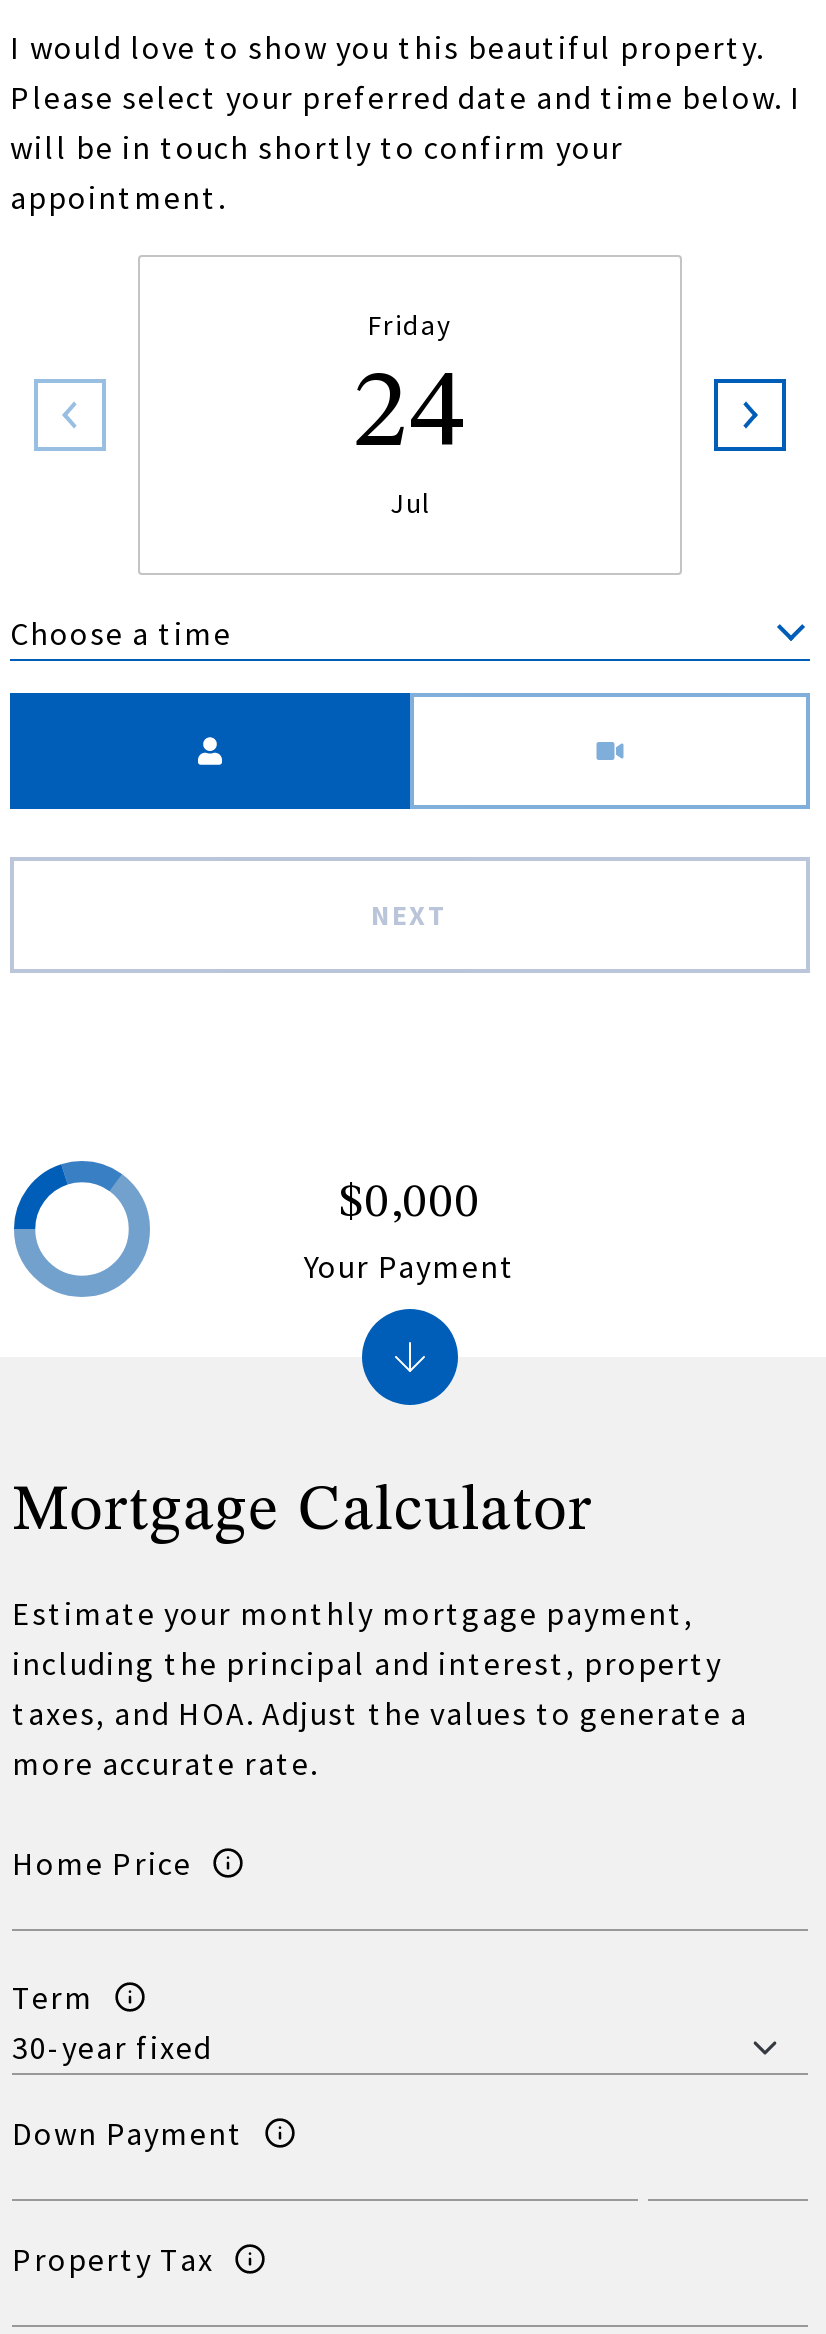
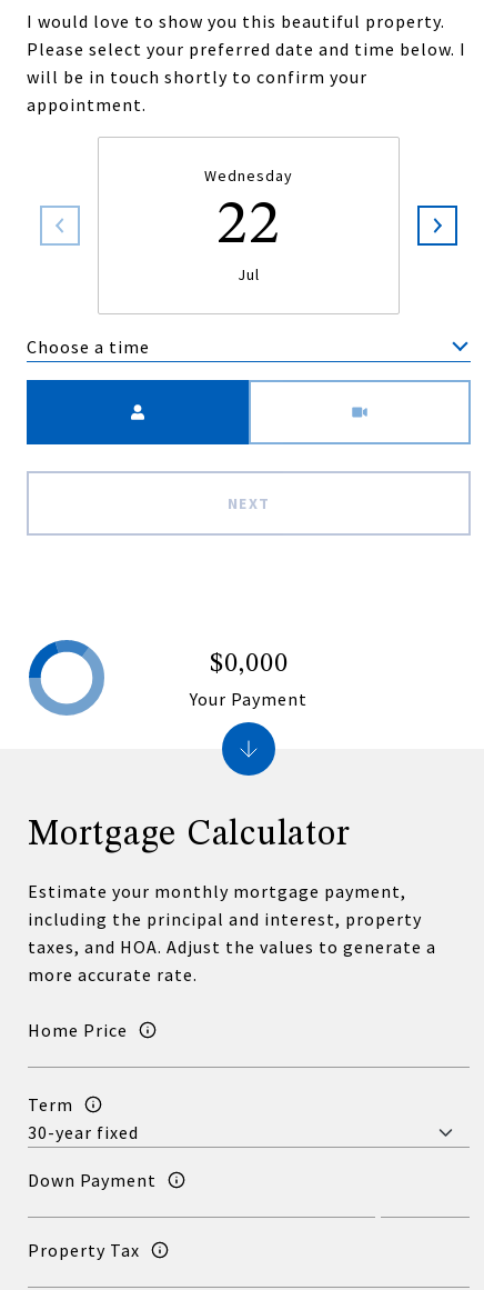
[352,307,468,471] Friday | 24 -> [204,166,293,257] Wednesday | 22

